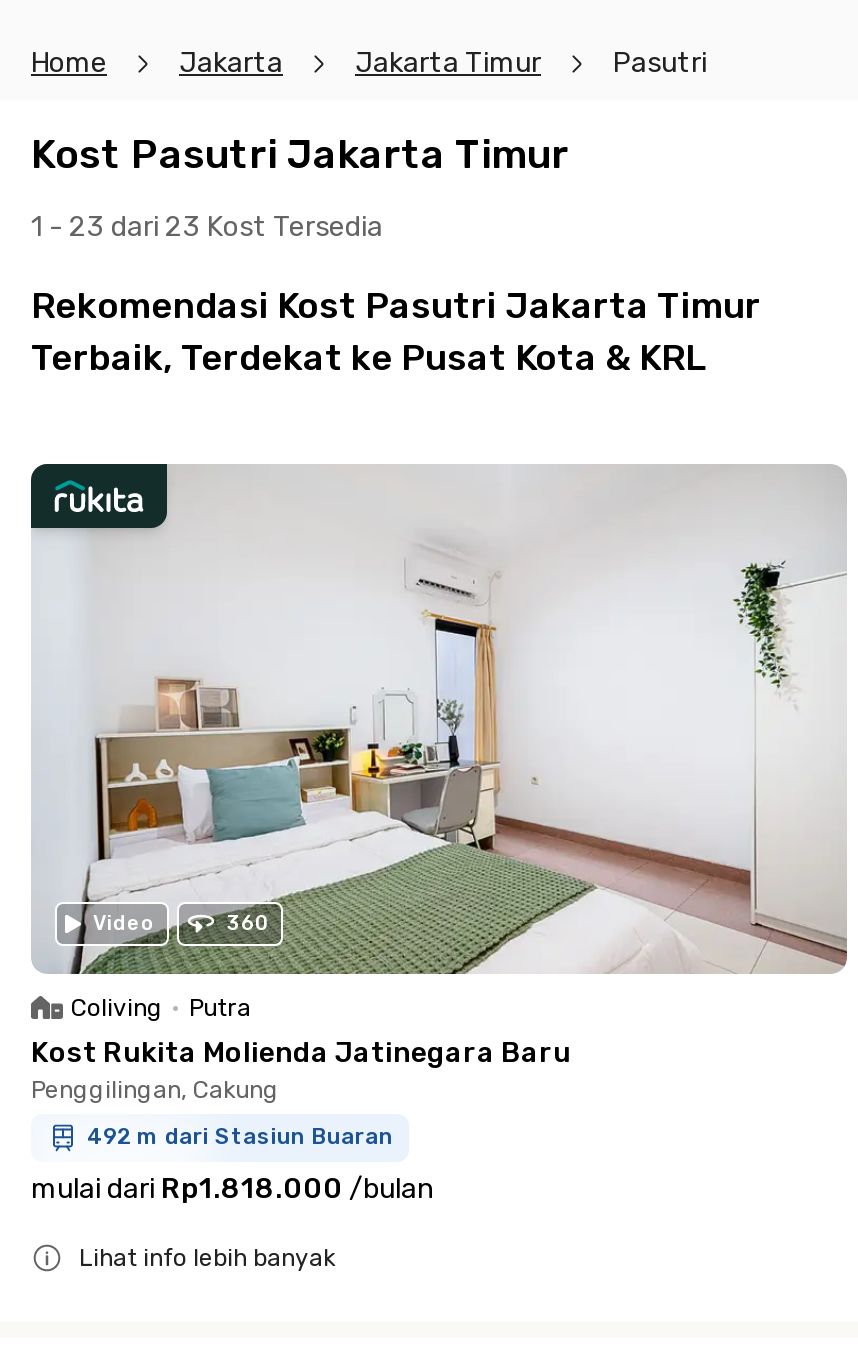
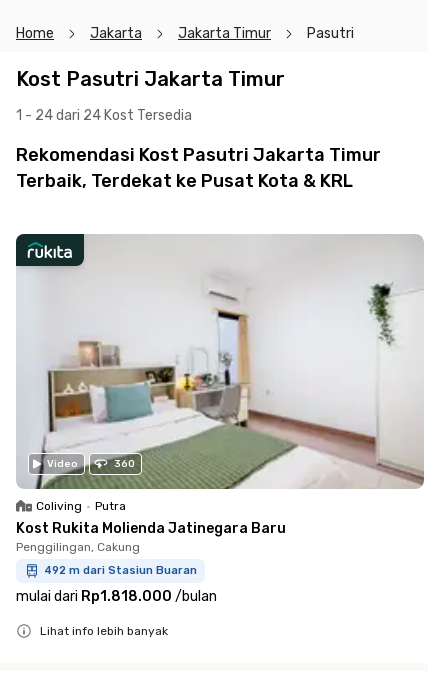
[31,210,383,244] 1 - 23 dari 23 Kost Tersedia -> [16,107,192,124] 1 - 24 dari 24 Kost Tersedia

